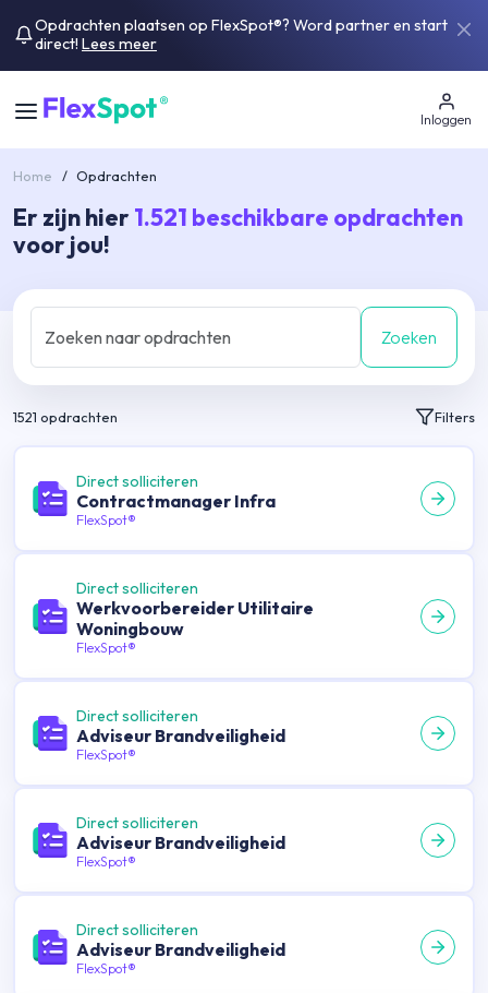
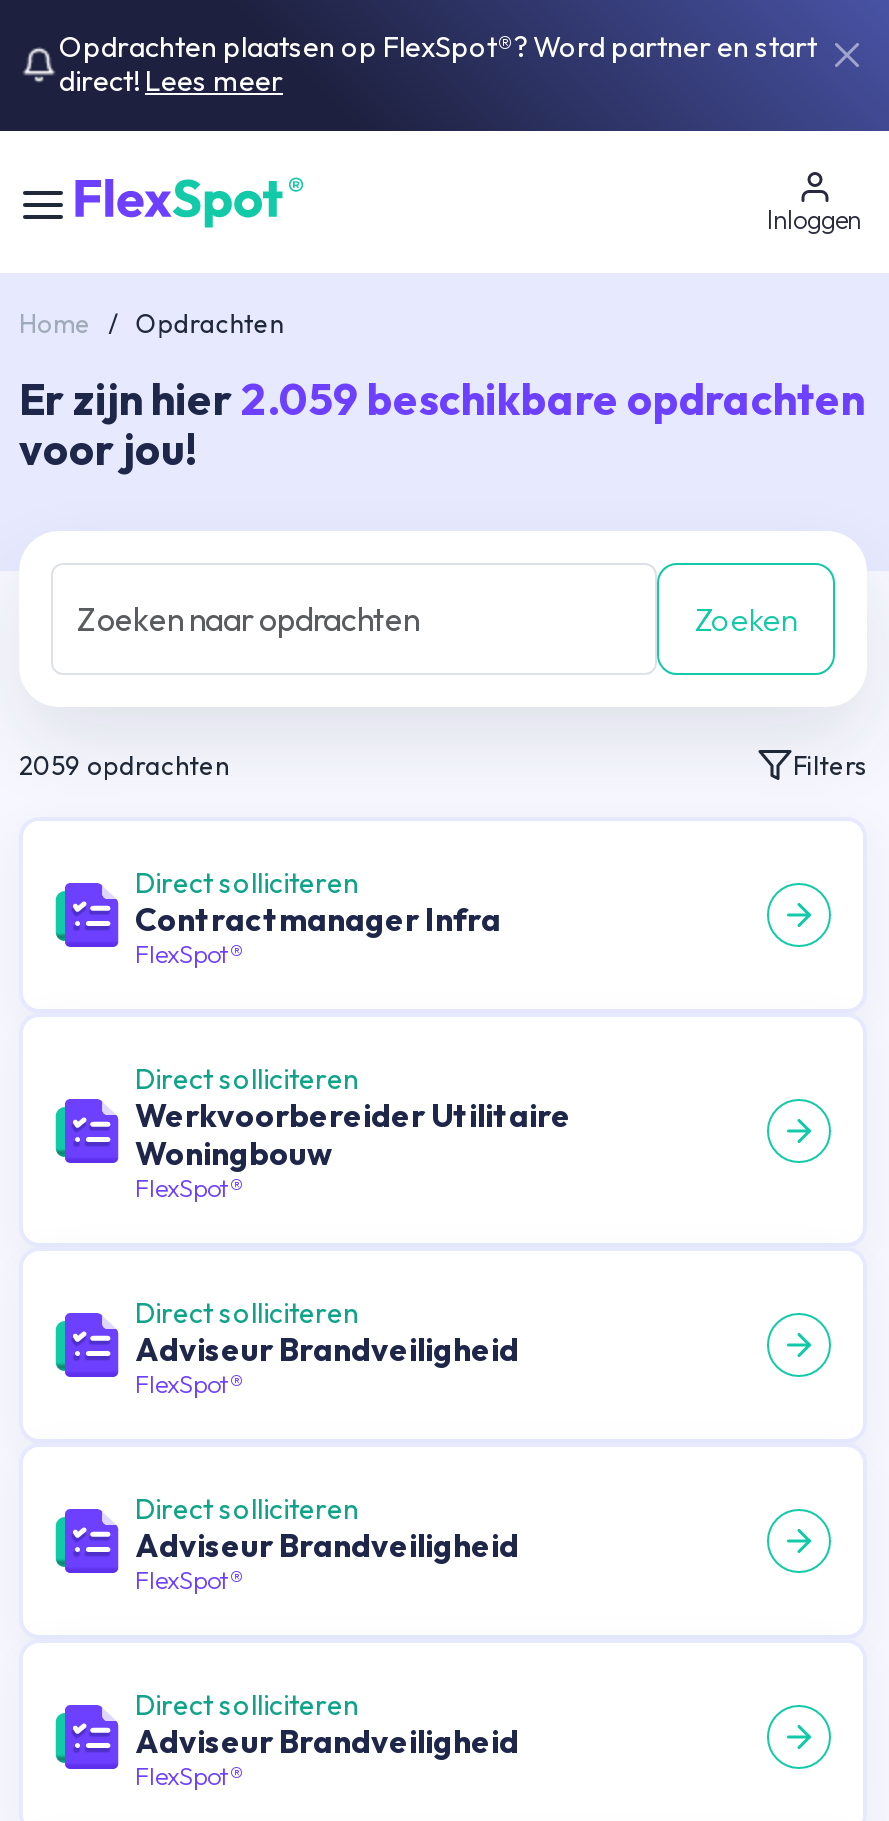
[13,202,463,232] Er zijn hier 1.521 beschikbare opdrachten -> [19,371,865,427] Er zijn hier 2.059 beschikbare opdrachten
[13,408,118,426] 1521 opdrachten -> [19,749,229,781] 2059 opdrachten

